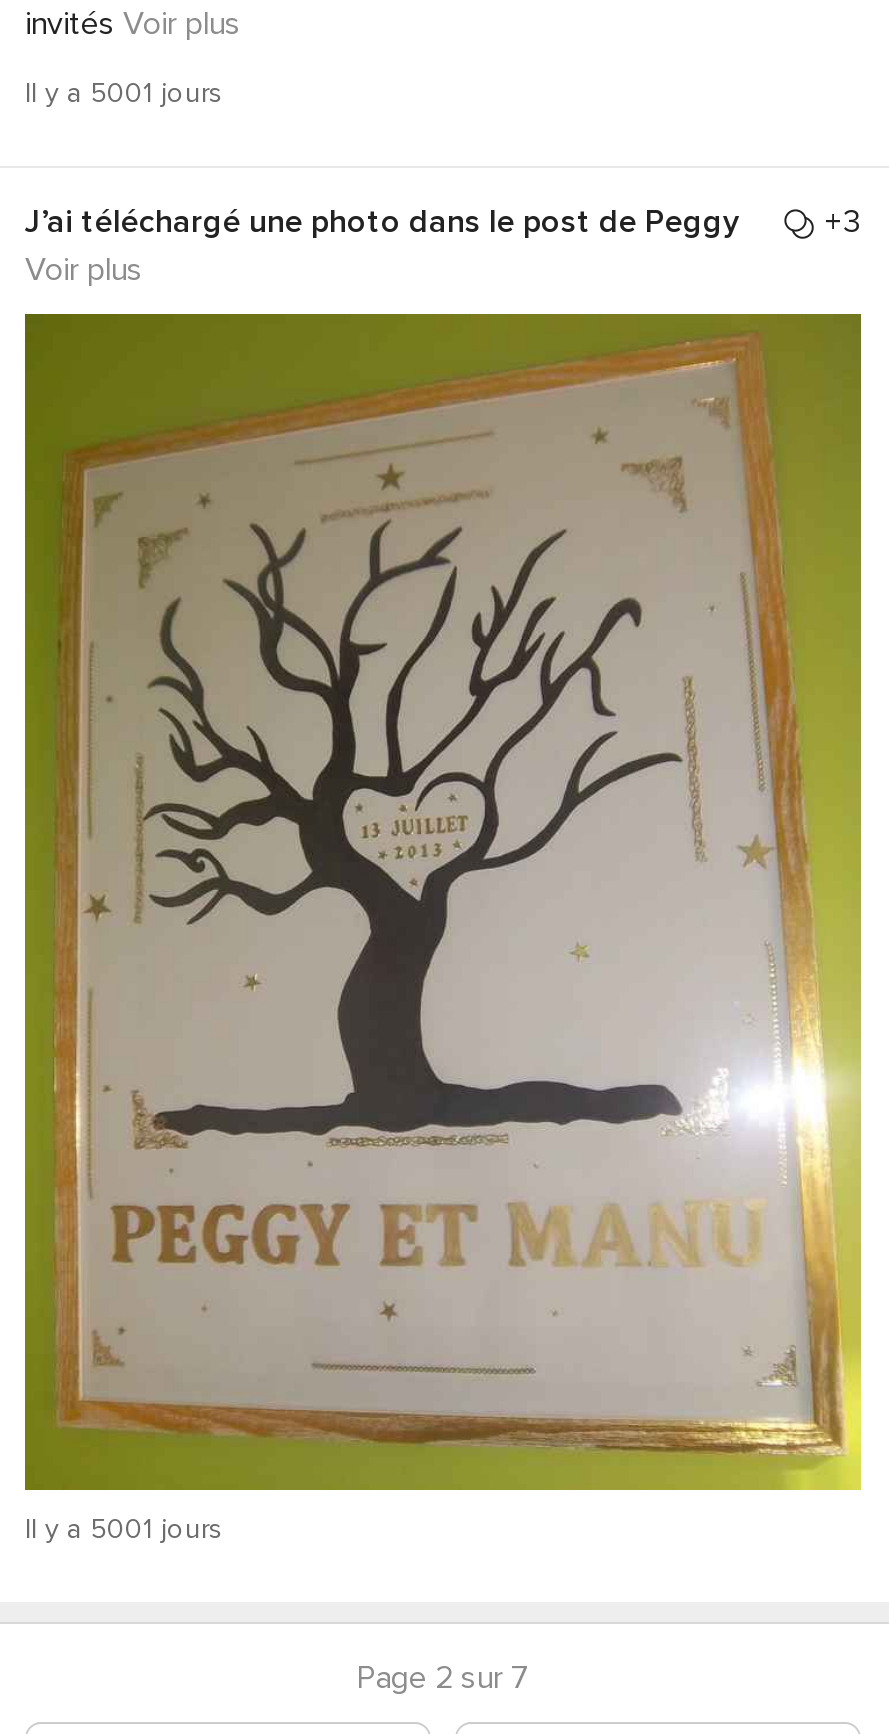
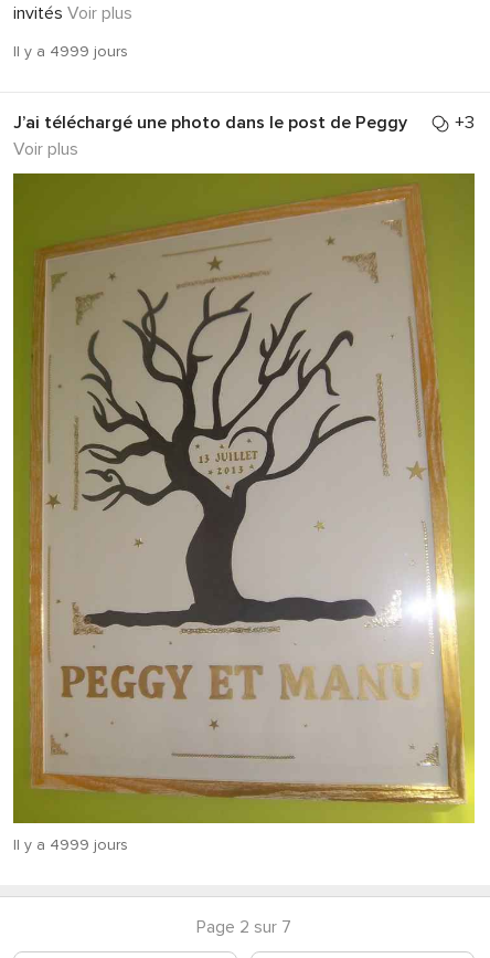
[25,76,223,110] Il y a 5001 jours -> [13,42,128,61] Il y a 4999 jours
[25,1512,223,1546] Il y a 5001 jours -> [13,835,128,854] Il y a 4999 jours

